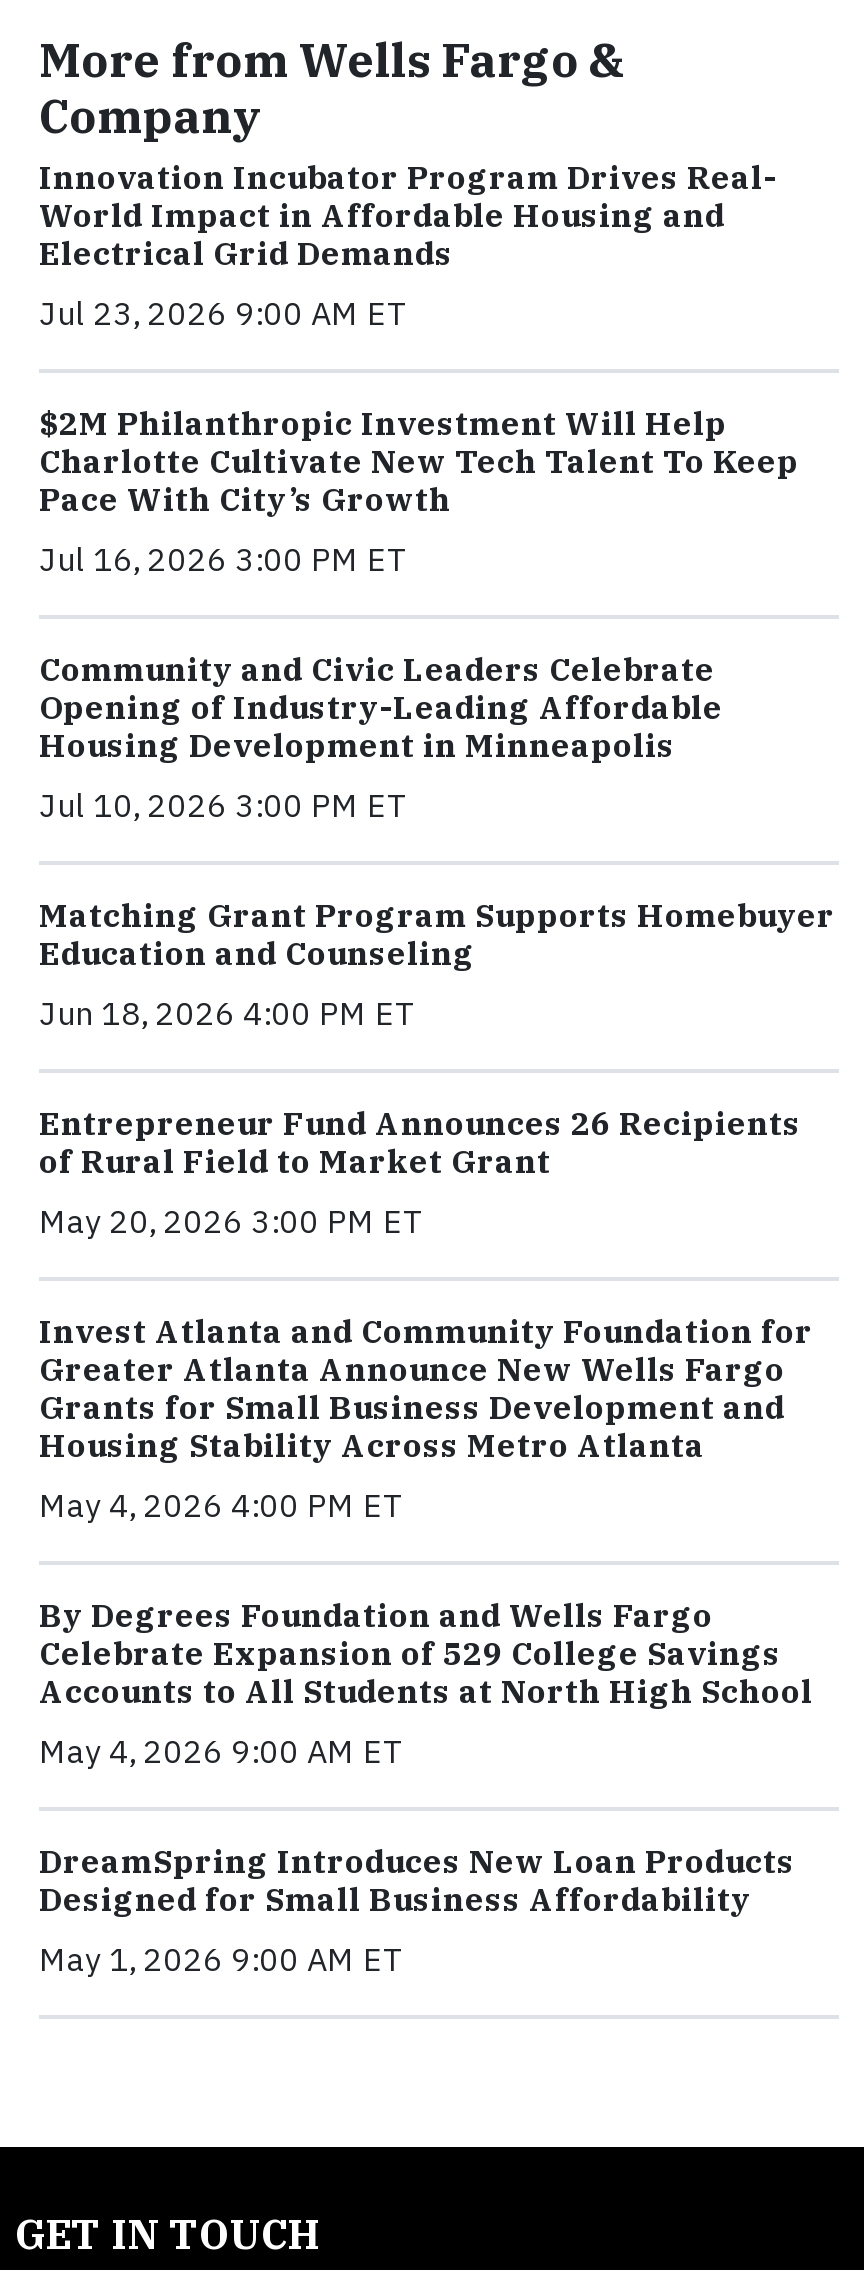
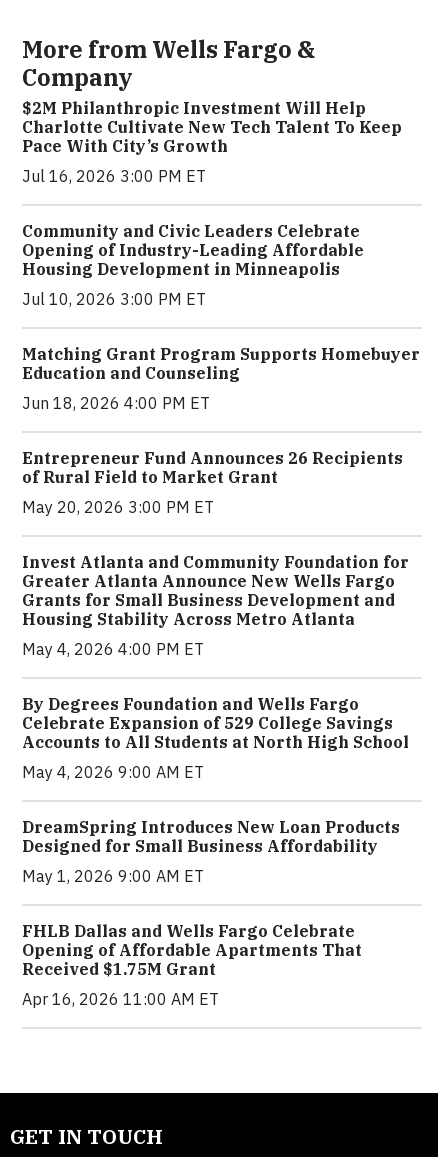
[39,157,777,333] Innovation Incubator Program Drives Real- | World Impact in Affordable Housing and | Electrical Grid Demands | Jul 23, 2026 9:00 AM ET -> none
moved [39,403,835,1979] -> [22,98,420,886]: $2M Philanthropic Investment Will Help | Charlotte Cultivate New Tech Talent To Keep | Pace With City’s Growth | ... | Designed for Small Business Affordability | May 1, 2026 9:00 AM ET
none -> [22,921,362,1009] FHLB Dallas and Wells Fargo Celebrate | Opening of Affordable Apartments That | Received $1.75M Grant | Apr 16, 2026 11:00 AM ET

